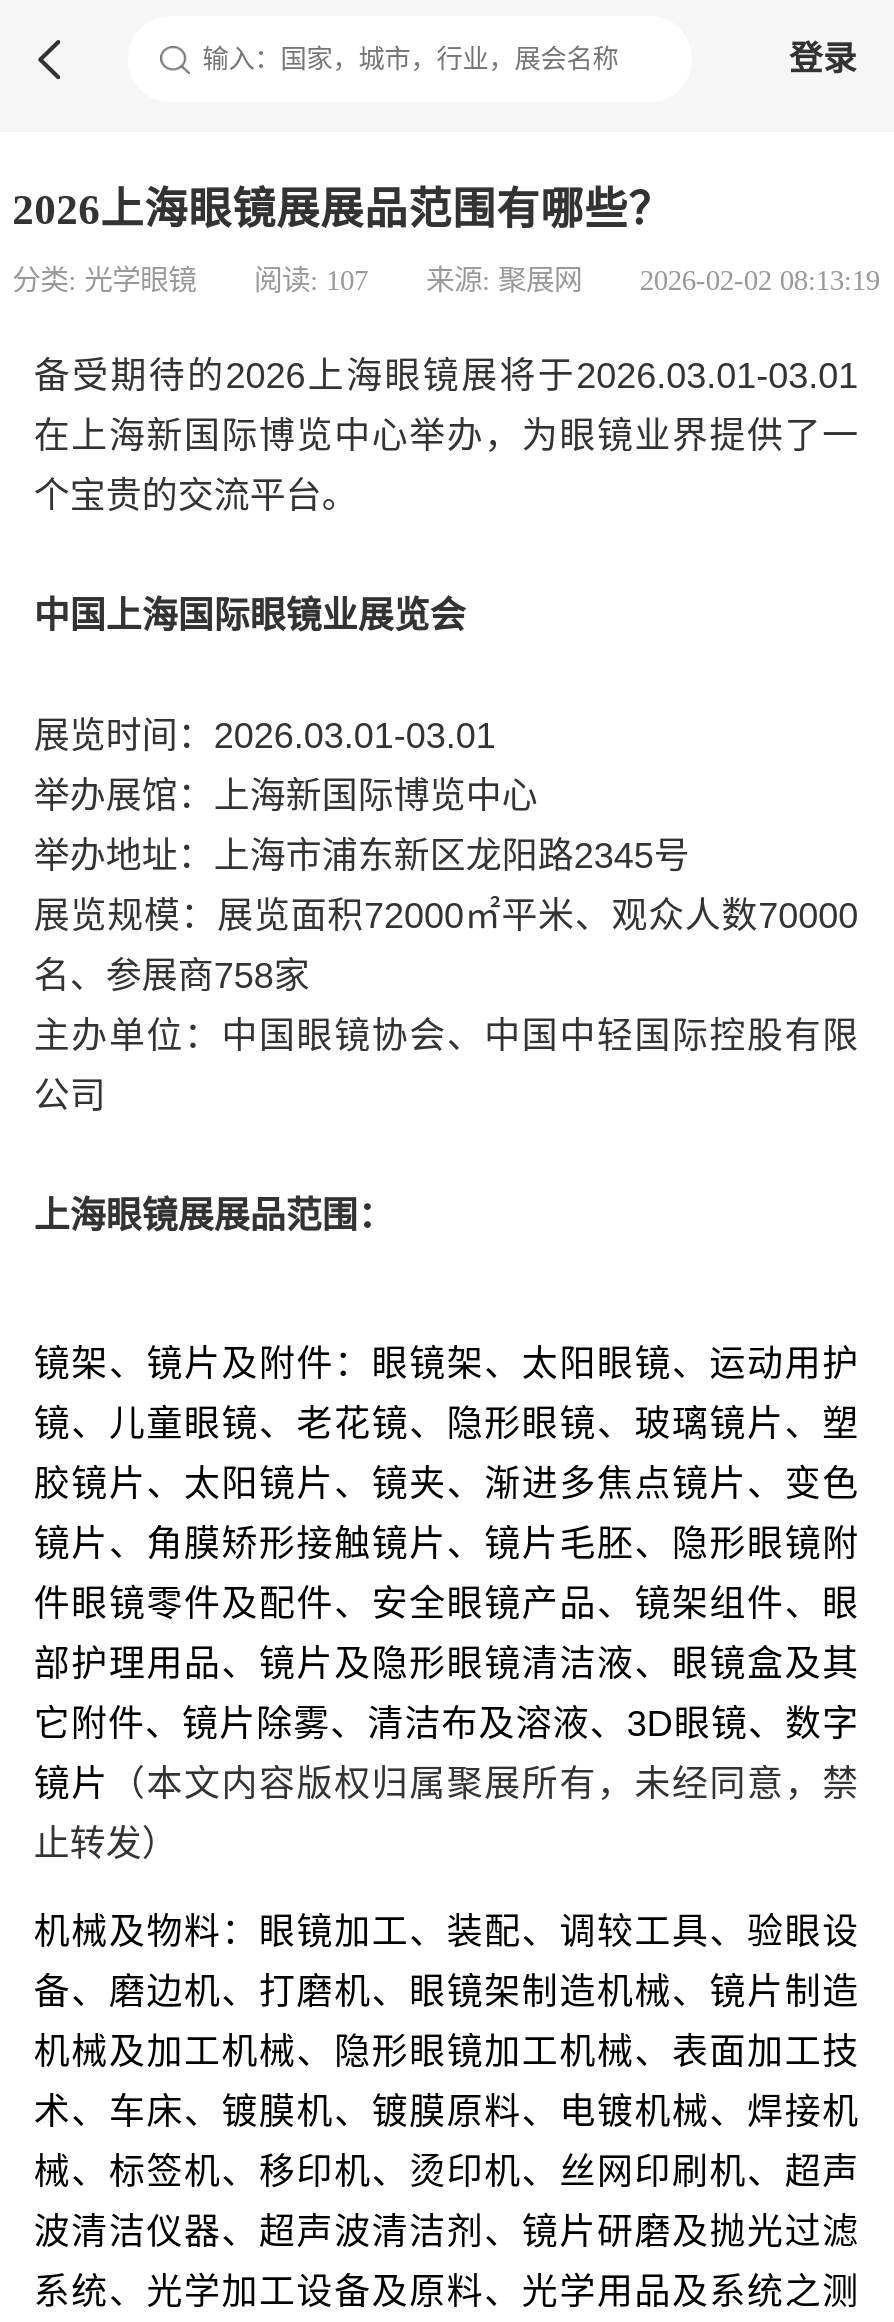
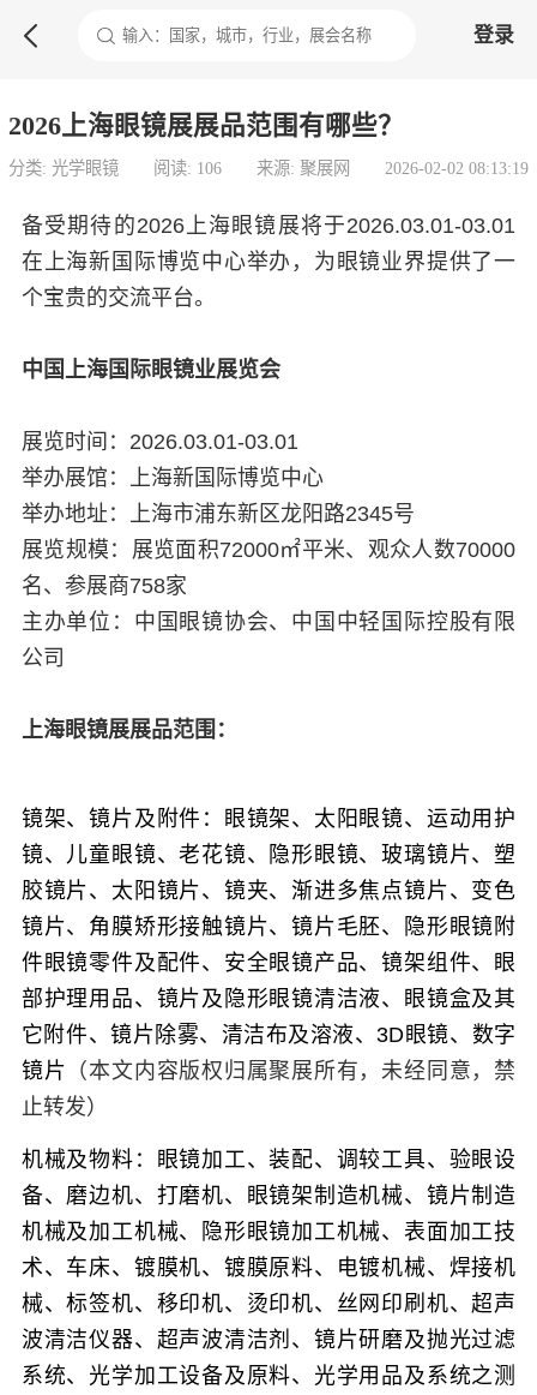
[12,263,880,295] 分类: 光学眼镜 阅读: 107 来源: 聚展网 2026-02-02 08:13:19 -> [9,158,528,177] 分类: 光学眼镜 阅读: 106 来源: 聚展网 2026-02-02 08:13:19

